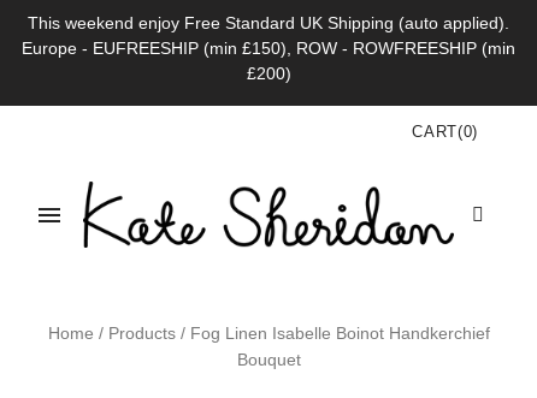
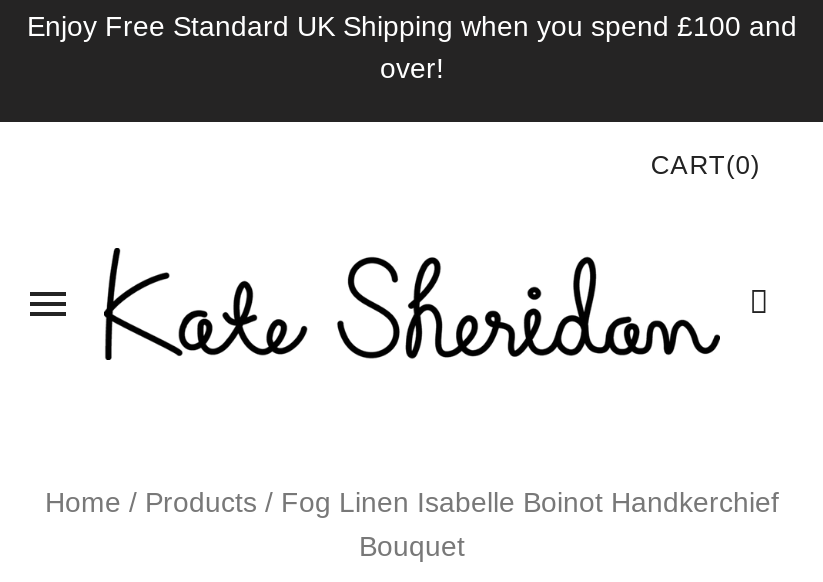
[22,13,515,83] This weekend enjoy Free Standard UK Shipping (auto applied). | Europe - EUFREESHIP (min £150), ROW - ROWFREESHIP (min | £200) -> [27,10,797,84] Enjoy Free Standard UK Shipping when you spend £100 and | over!

